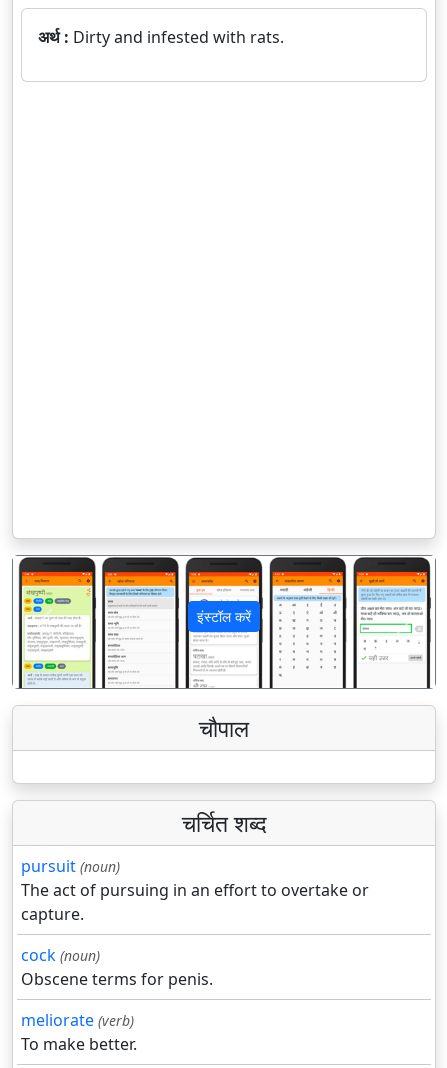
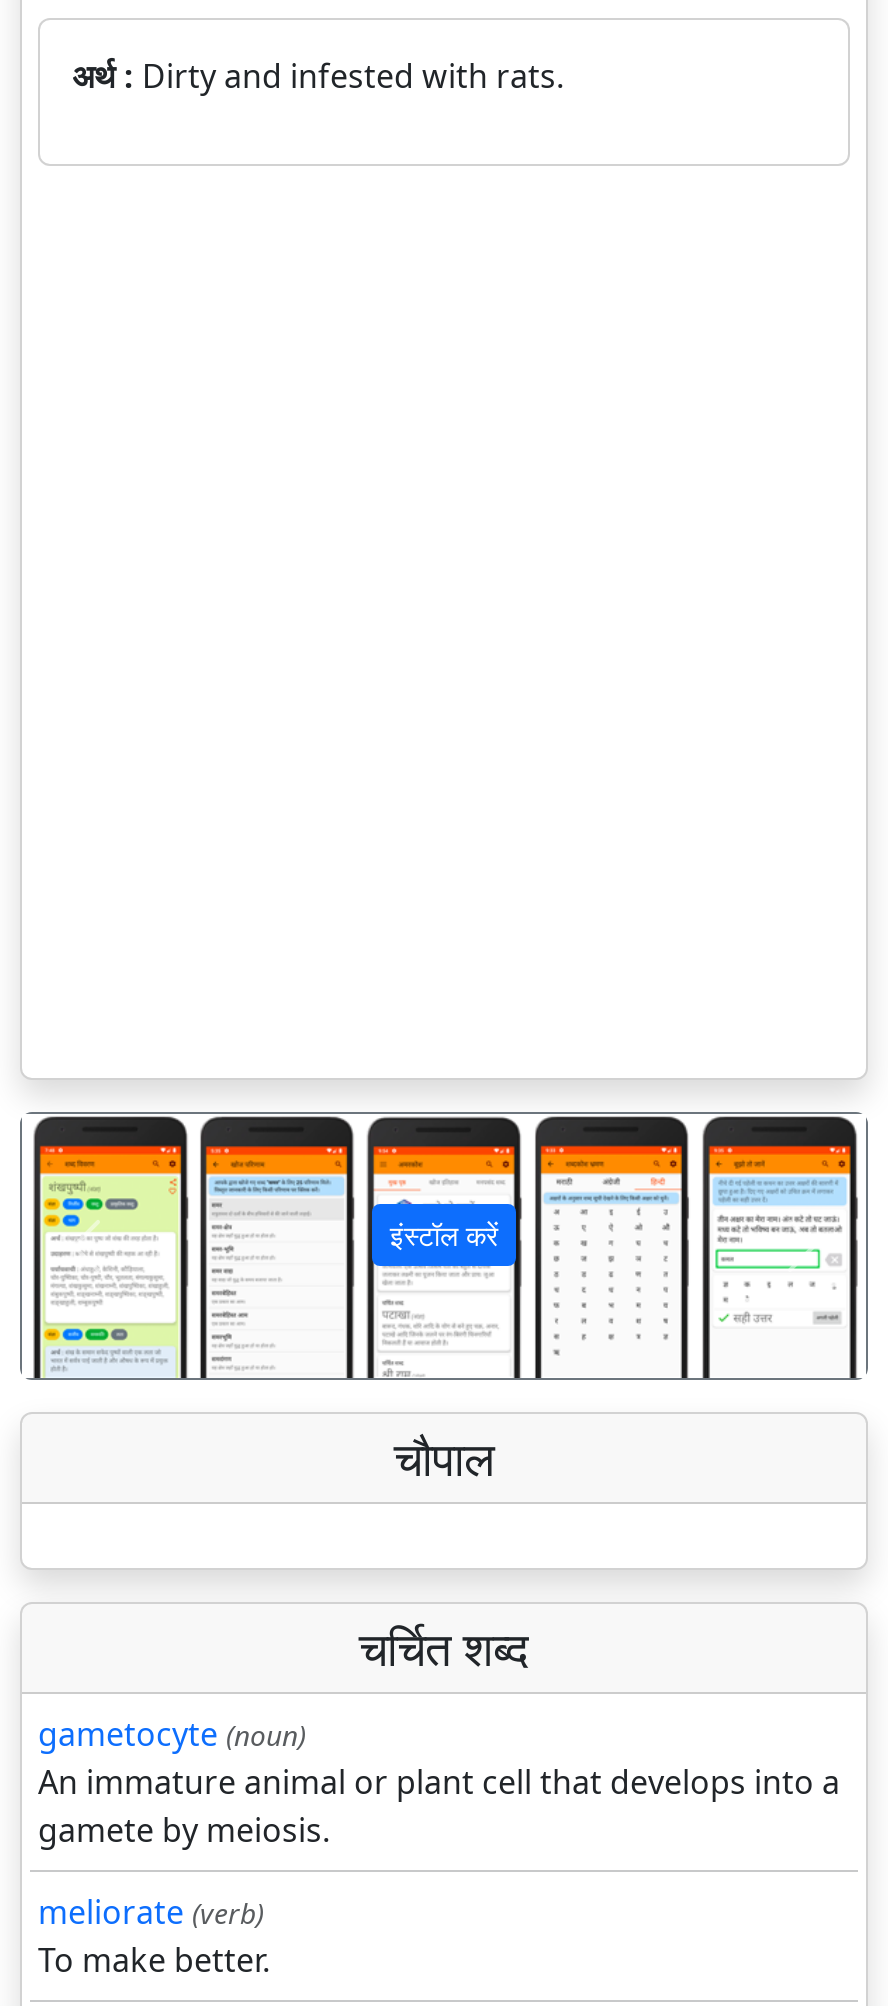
[21,855,369,990] pursuit (noun) | The act of pursuing in an effort to overtake or | capture. | cock (noun) | Obscene terms for penis. -> [38,1712,840,1852] gametocyte (noun) | An immature animal or plant cell that develops into a | gamete by meiosis.

